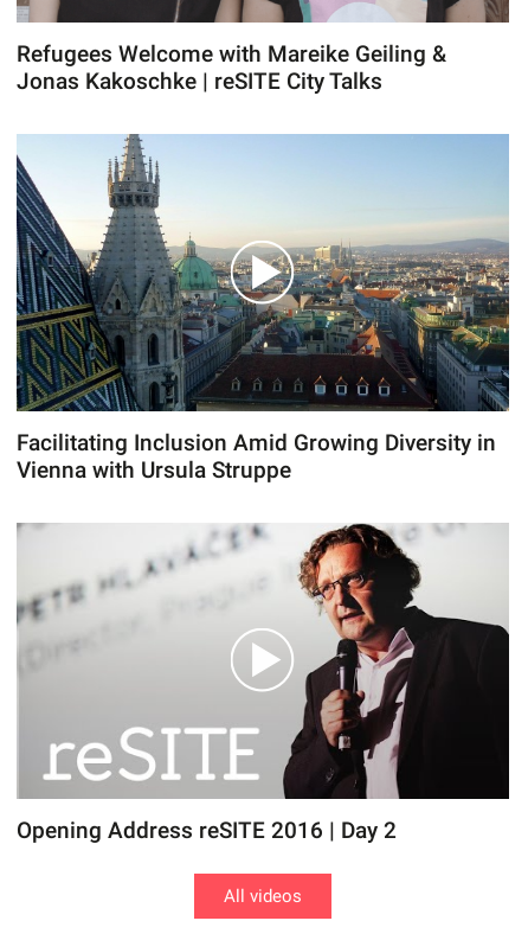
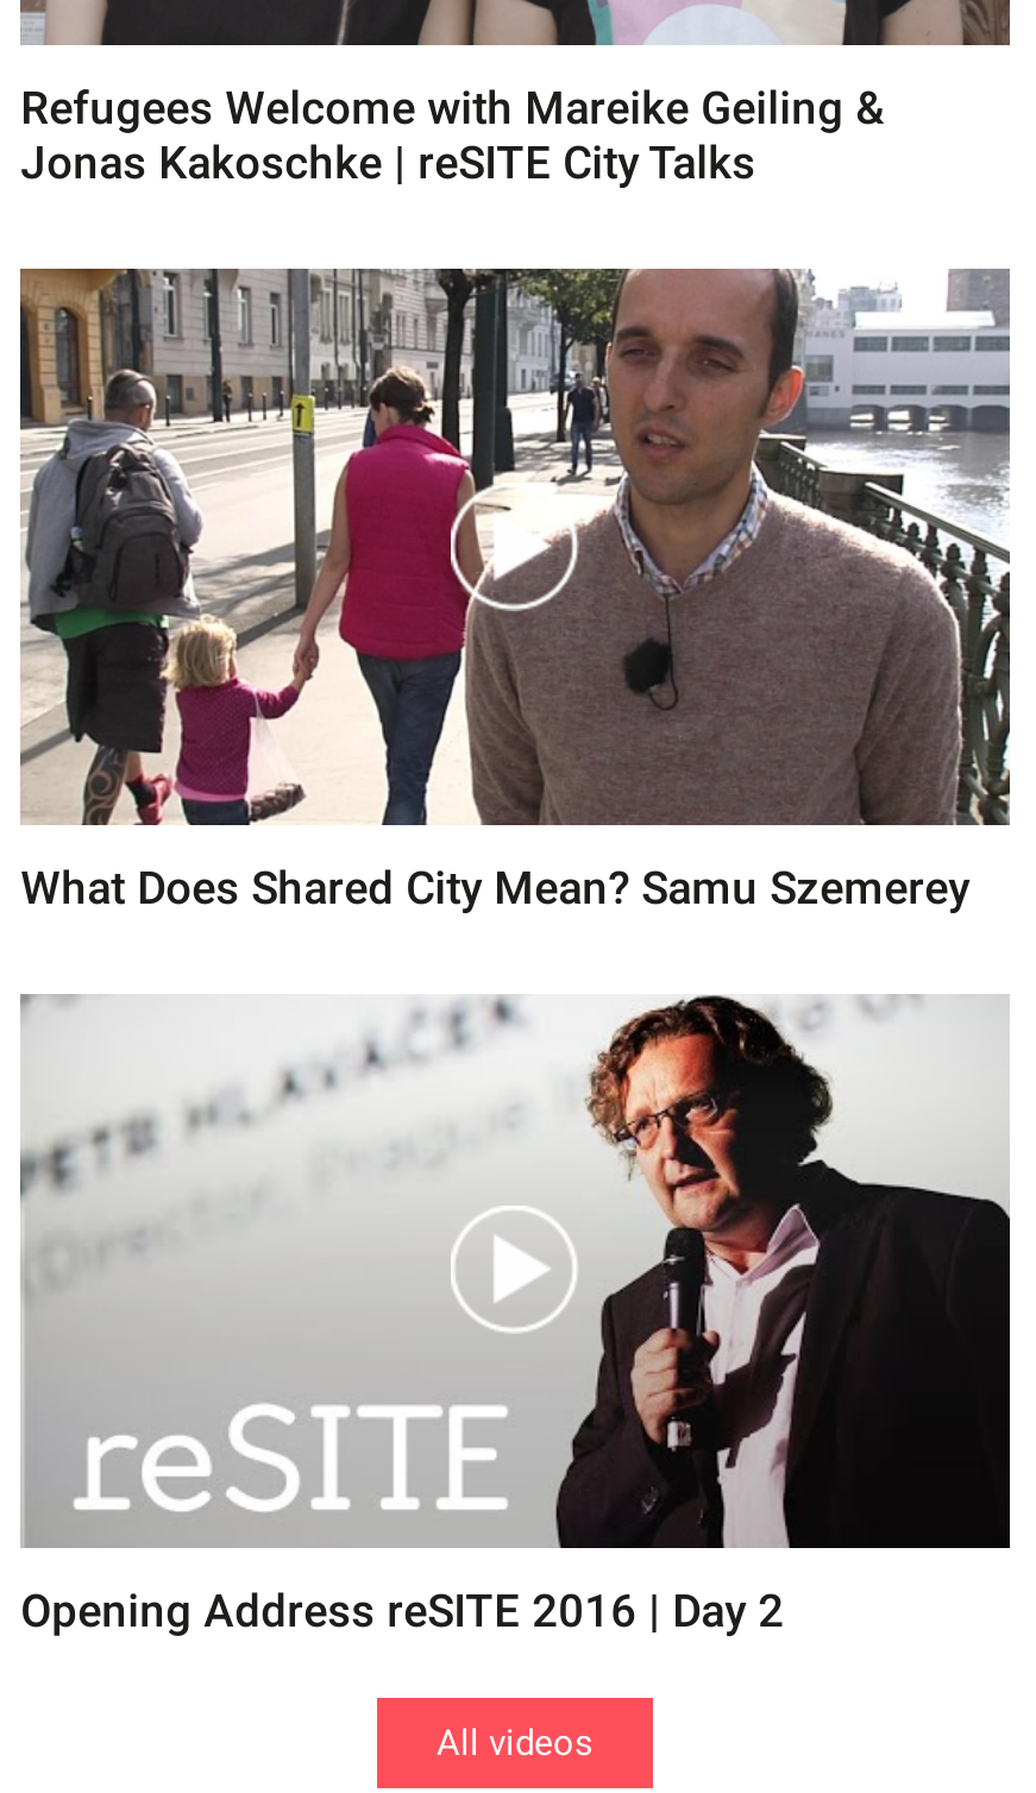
[15,133,510,483] [image] | Facilitating Inclusion Amid Growing Diversity in | Vienna with Ursula Struppe -> [18,266,1012,914] [image] | What Does Shared City Mean? Samu Szemerey

